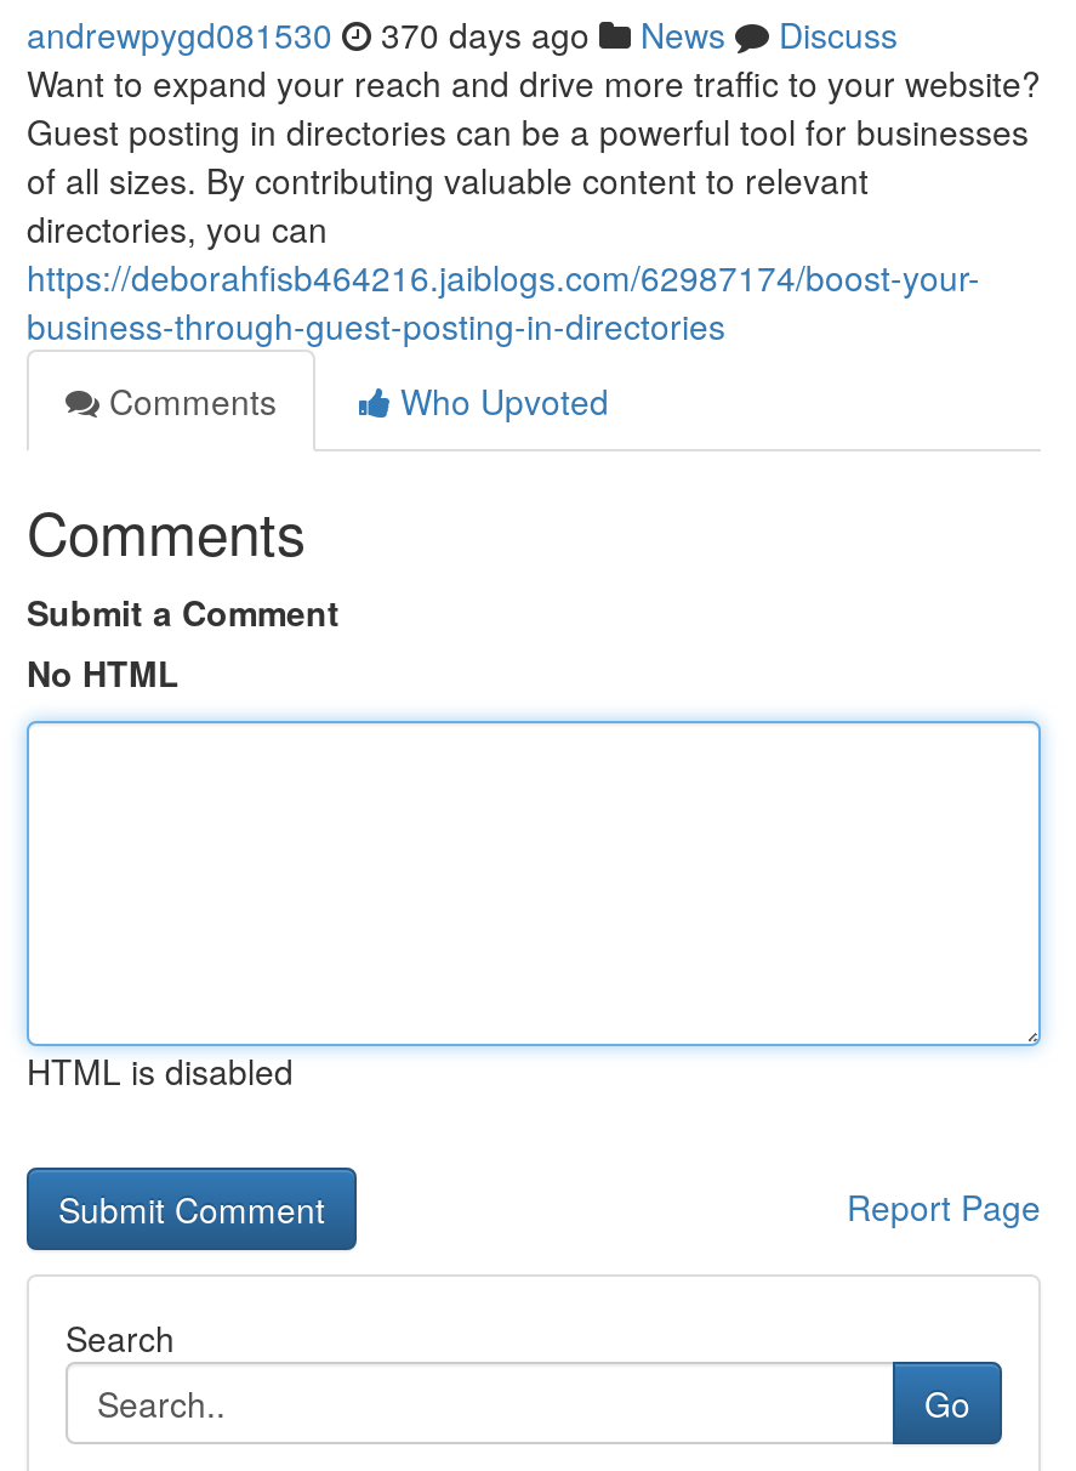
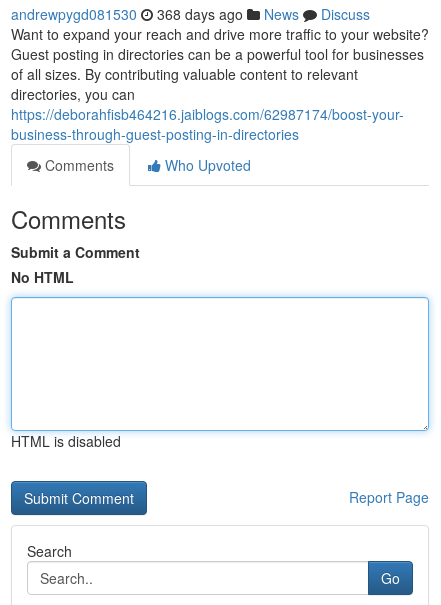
[27,10,898,58] andrewpygd081530 370 days ago News Discuss -> [11,4,370,24] andrewpygd081530 368 days ago News Discuss

